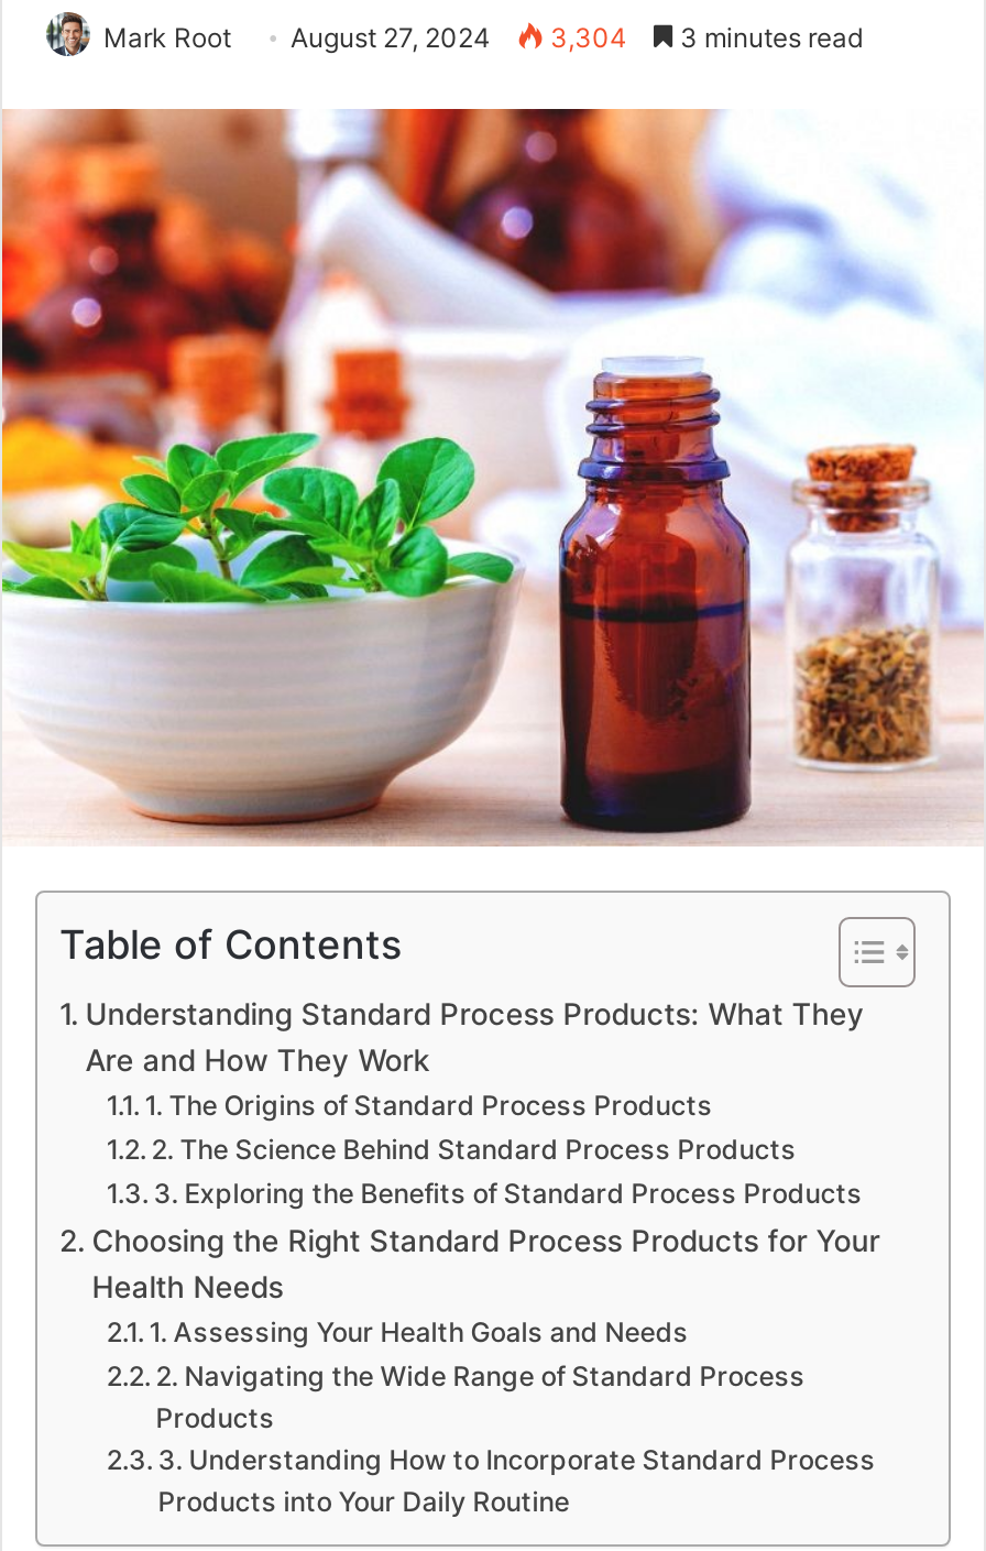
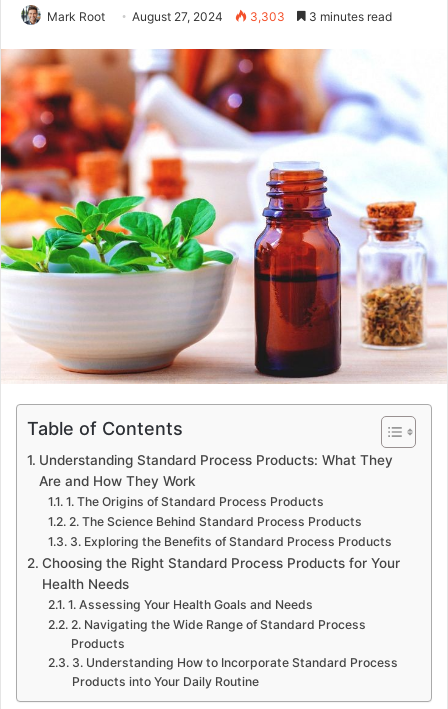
[103,21,863,54] Mark Root August 27, 2024 3,304 3 minutes read -> [47,9,392,24] Mark Root August 27, 2024 3,303 3 minutes read

